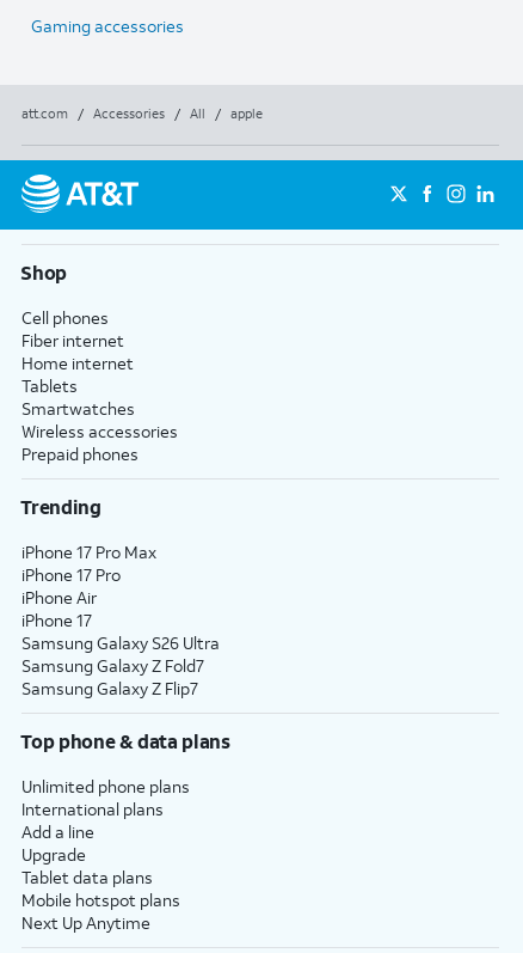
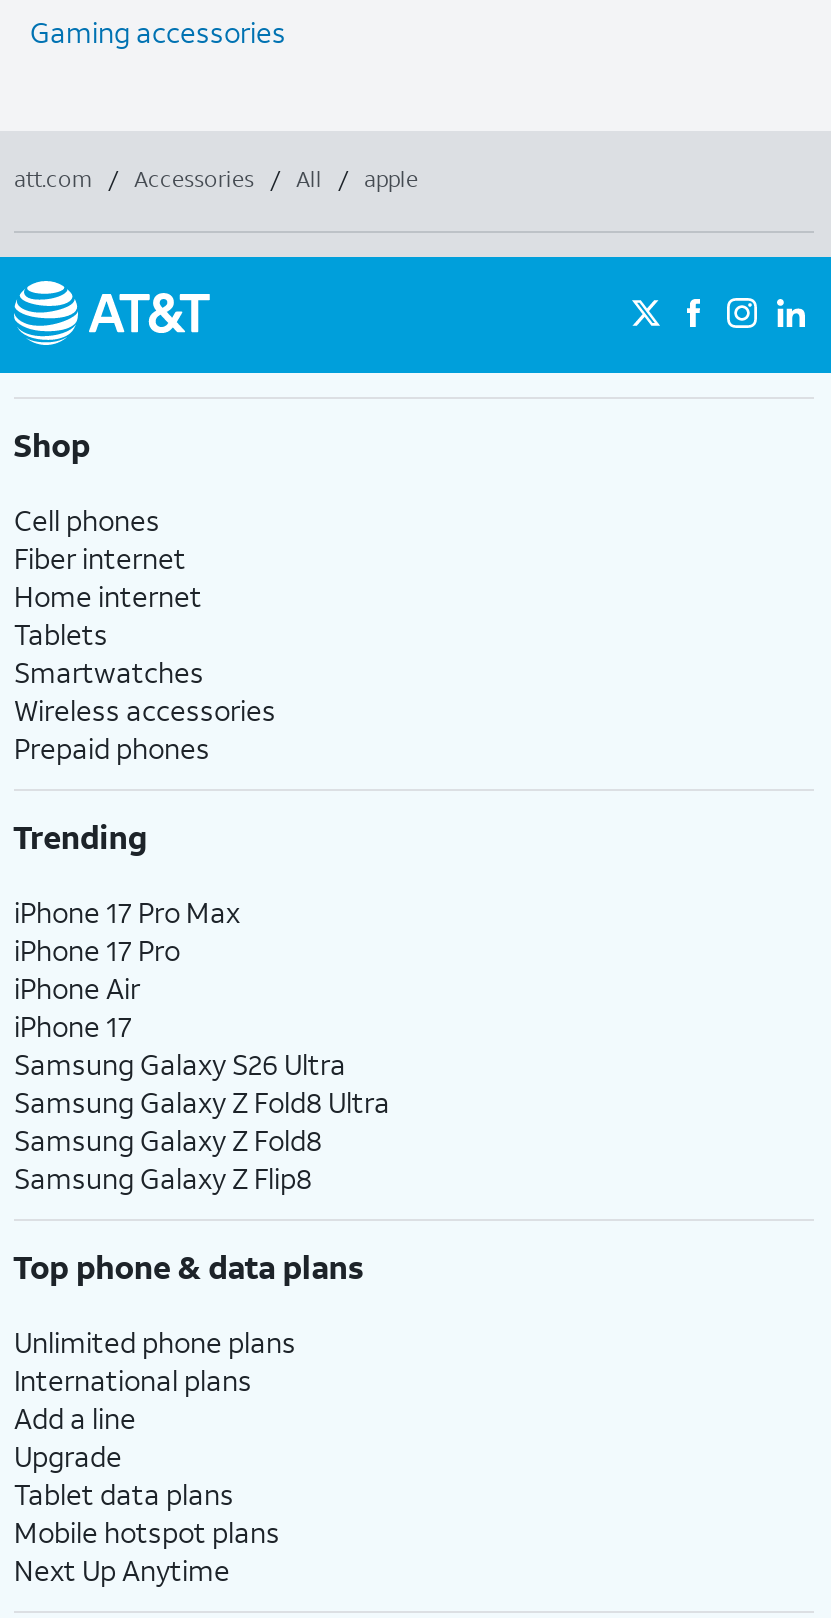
[21,654,204,700] Samsung Galaxy Z Fold7 | Samsung Galaxy Z Flip7 -> [14,1083,390,1197] Samsung Galaxy Z Fold8 Ultra | Samsung Galaxy Z Fold8 | Samsung Galaxy Z Flip8

